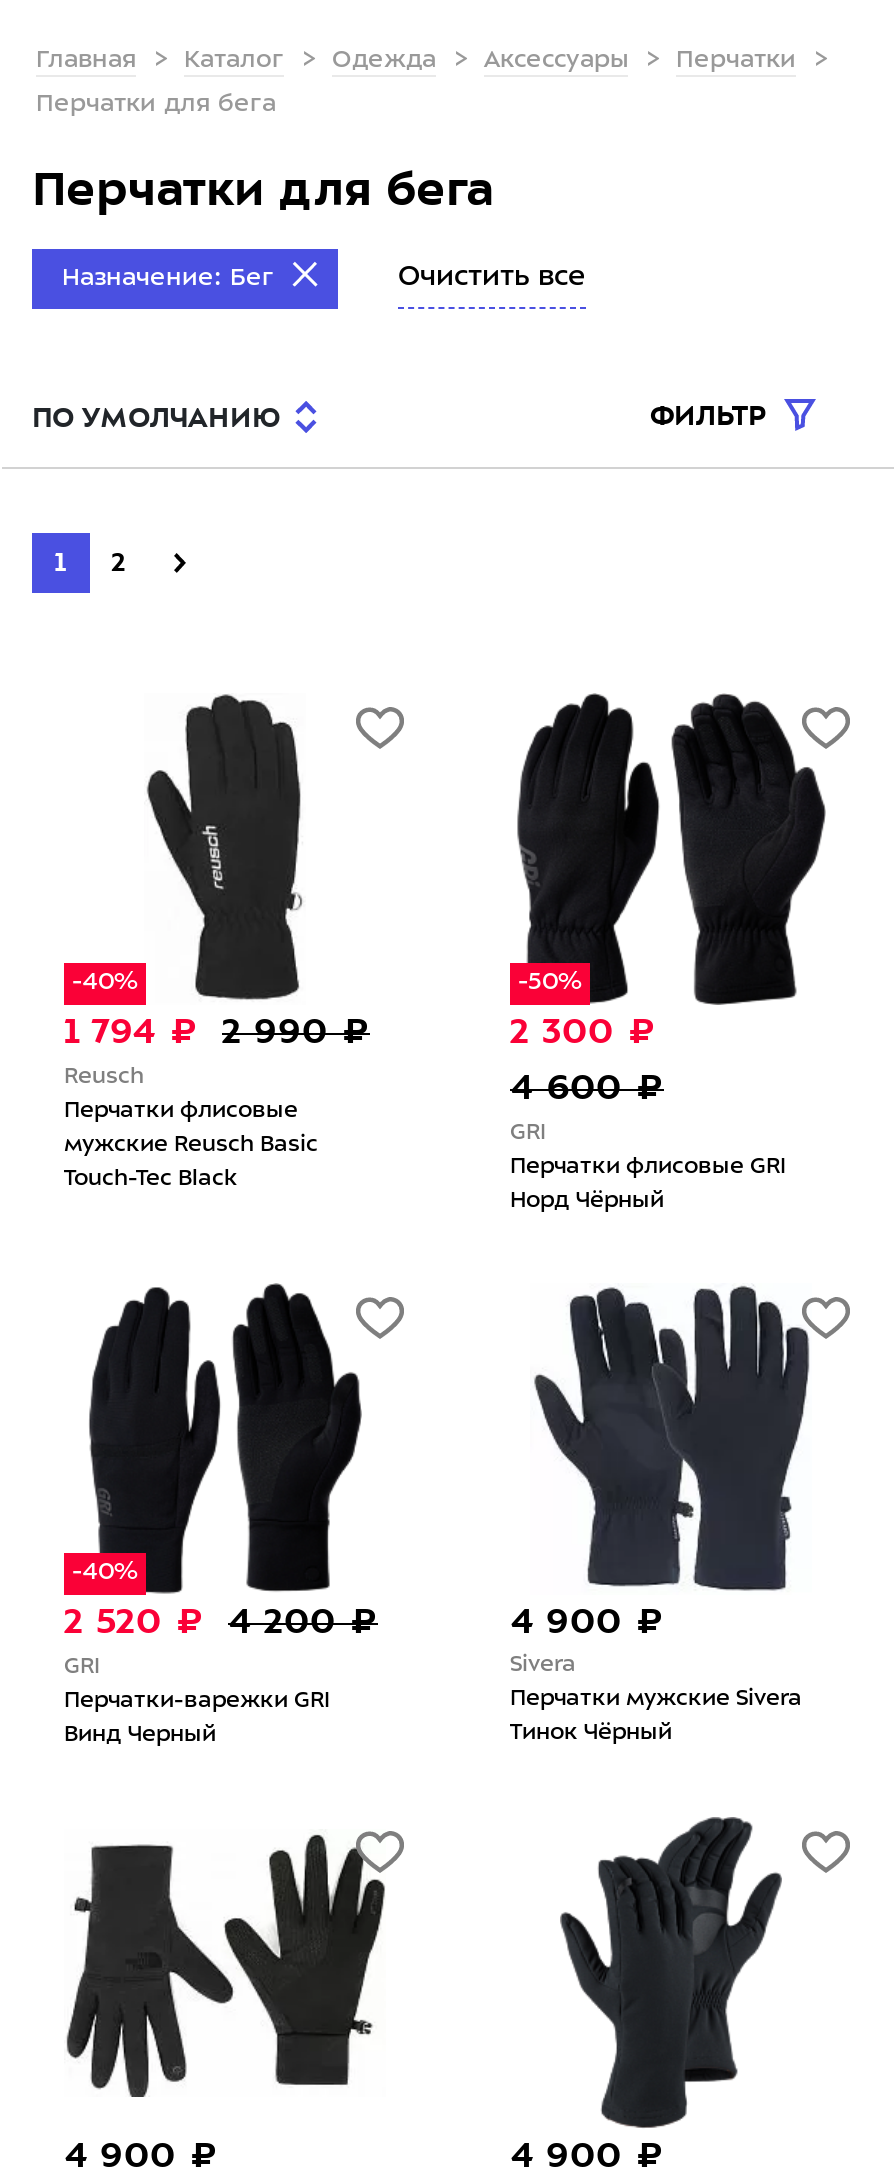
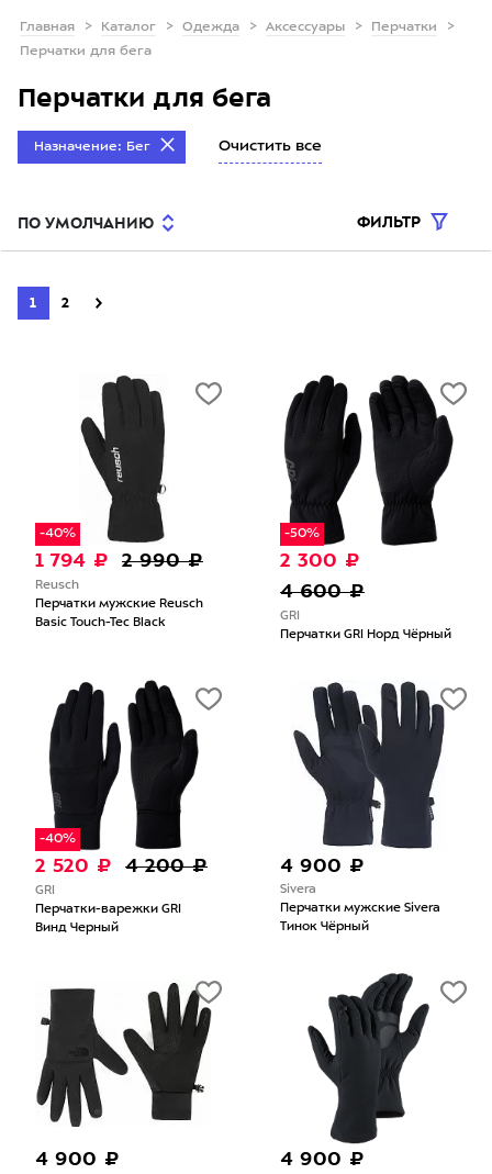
[64,1101,318,1191] Перчатки флисовые | мужские Reusch Basic | Touch-Tec Black -> [35,599,203,629] Перчатки мужские Reusch | Basic Touch-Tec Black
[510,1157,786,1213] Перчатки флисовые GRI | Норд Чёрный -> [280,629,451,641] Перчатки GRI Норд Чёрный

